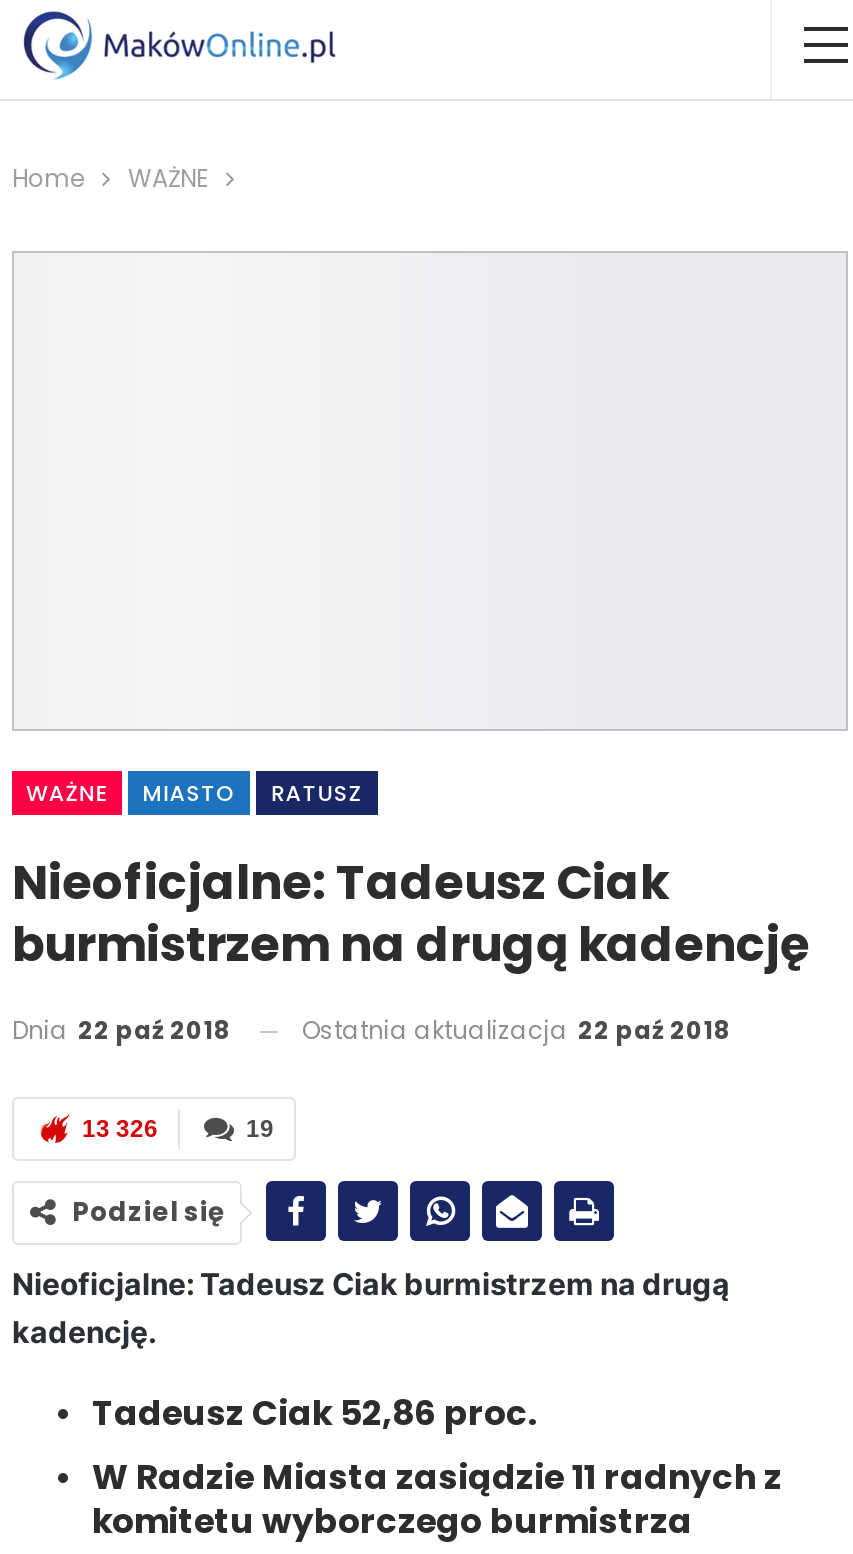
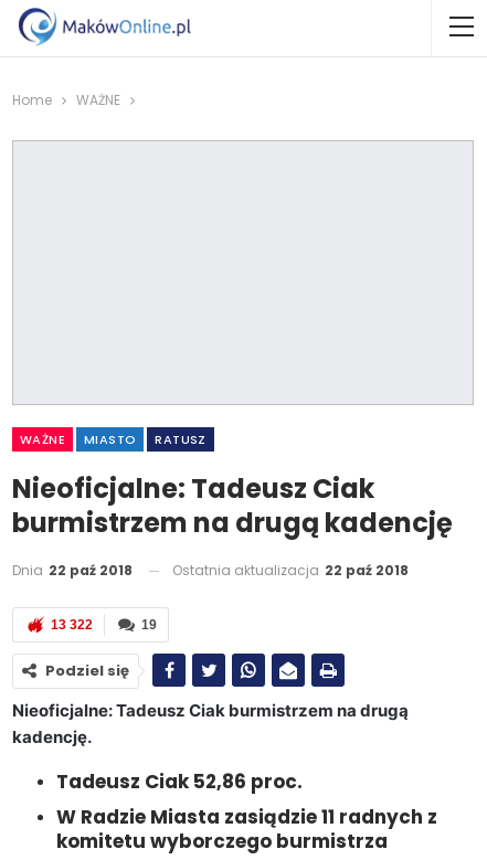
[82,1114,158,1142] 13 326 -> [51,617,93,632] 13 322

